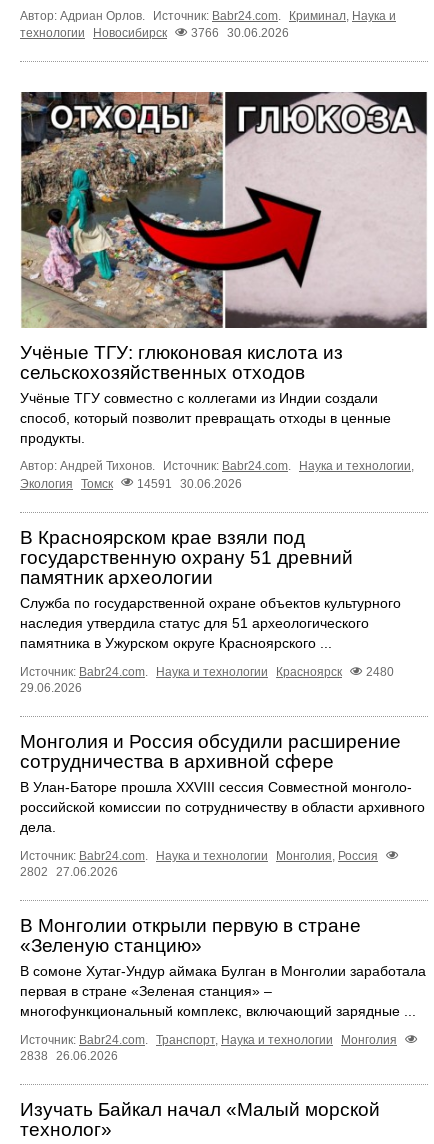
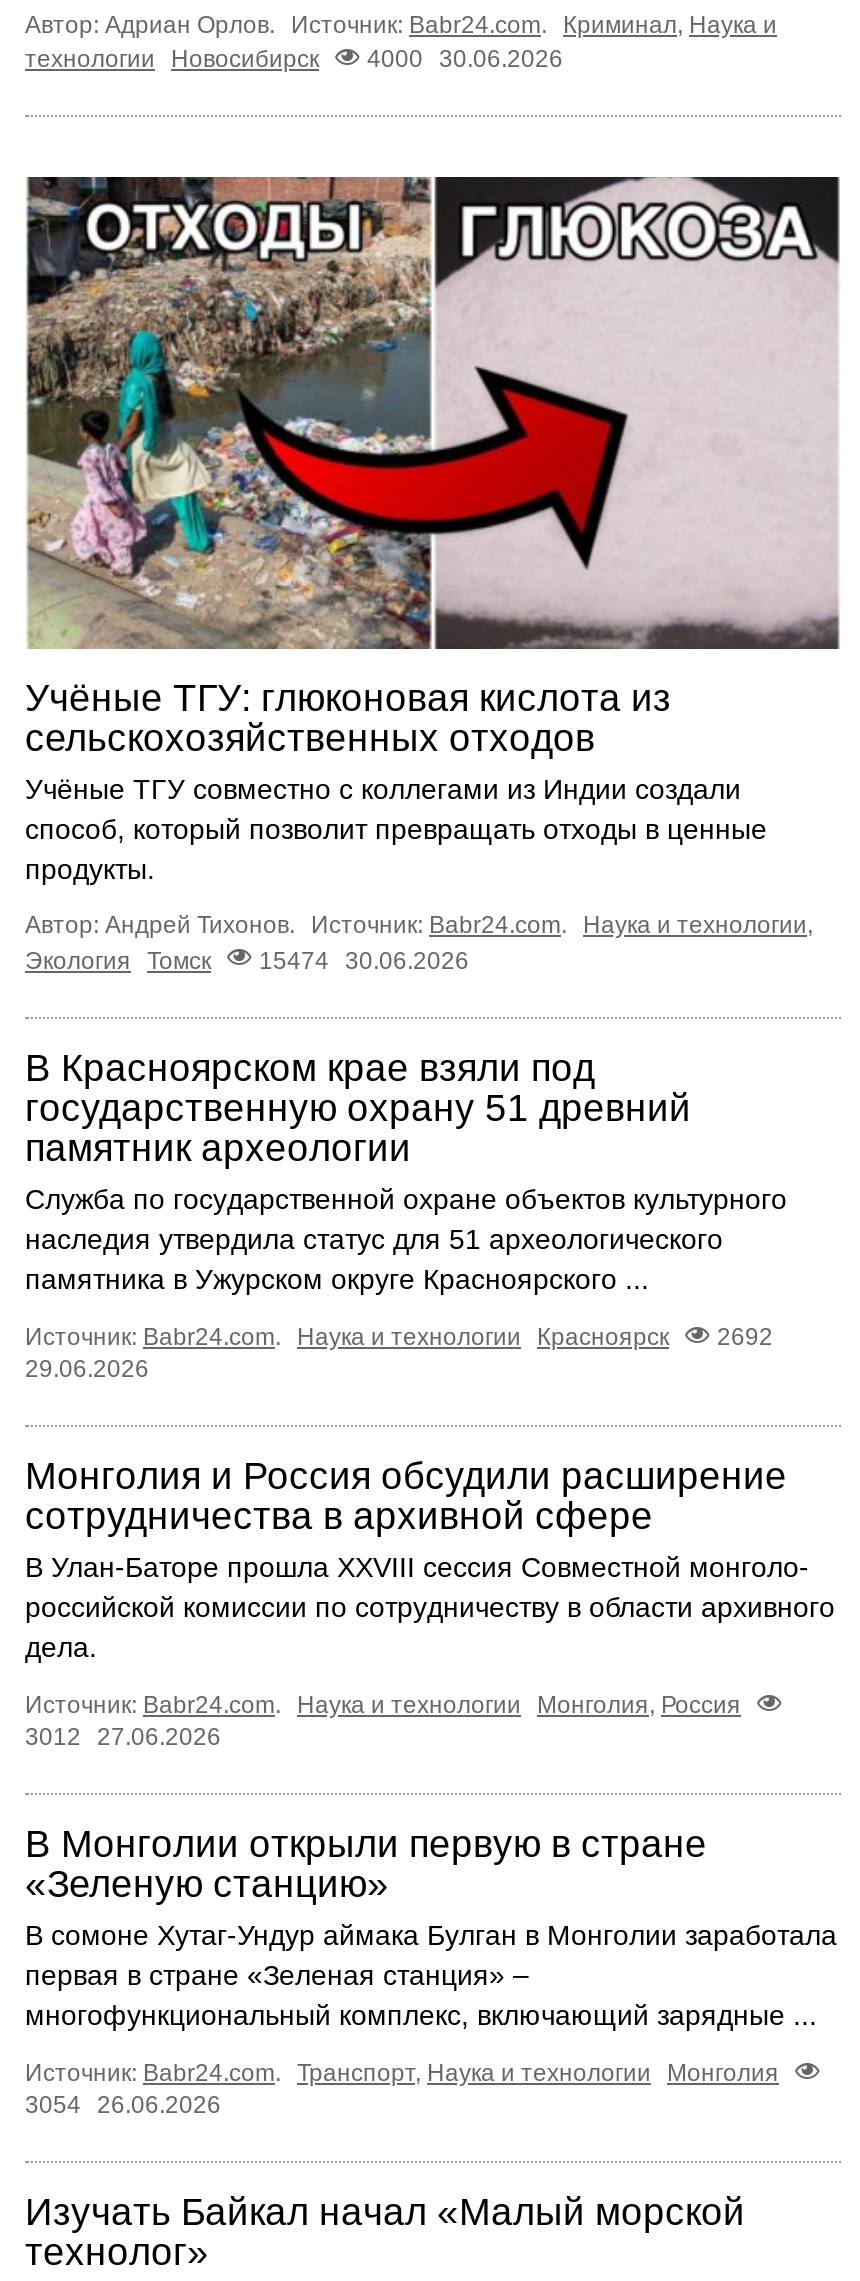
[20,26,289,40] технологии Новосибирск 3766 30.06.2026 -> [25,45,563,73] технологии Новосибирск 4000 30.06.2026
[20,476,242,490] Экология Томск 14591 30.06.2026 -> [25,946,469,974] Экология Томск 15474 30.06.2026
[20,665,394,679] Источник: Babr24.com. Наука и технологии Красноярск 2480 -> [25,1322,773,1350] Источник: Babr24.com. Наука и технологии Красноярск 2692
[20,865,118,879] 2802 27.06.2026 -> [25,1723,221,1751] 3012 27.06.2026
[20,1049,118,1063] 2838 26.06.2026 -> [25,2091,221,2119] 3054 26.06.2026

